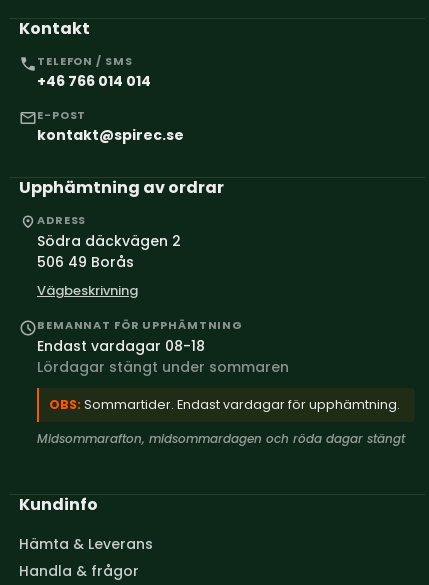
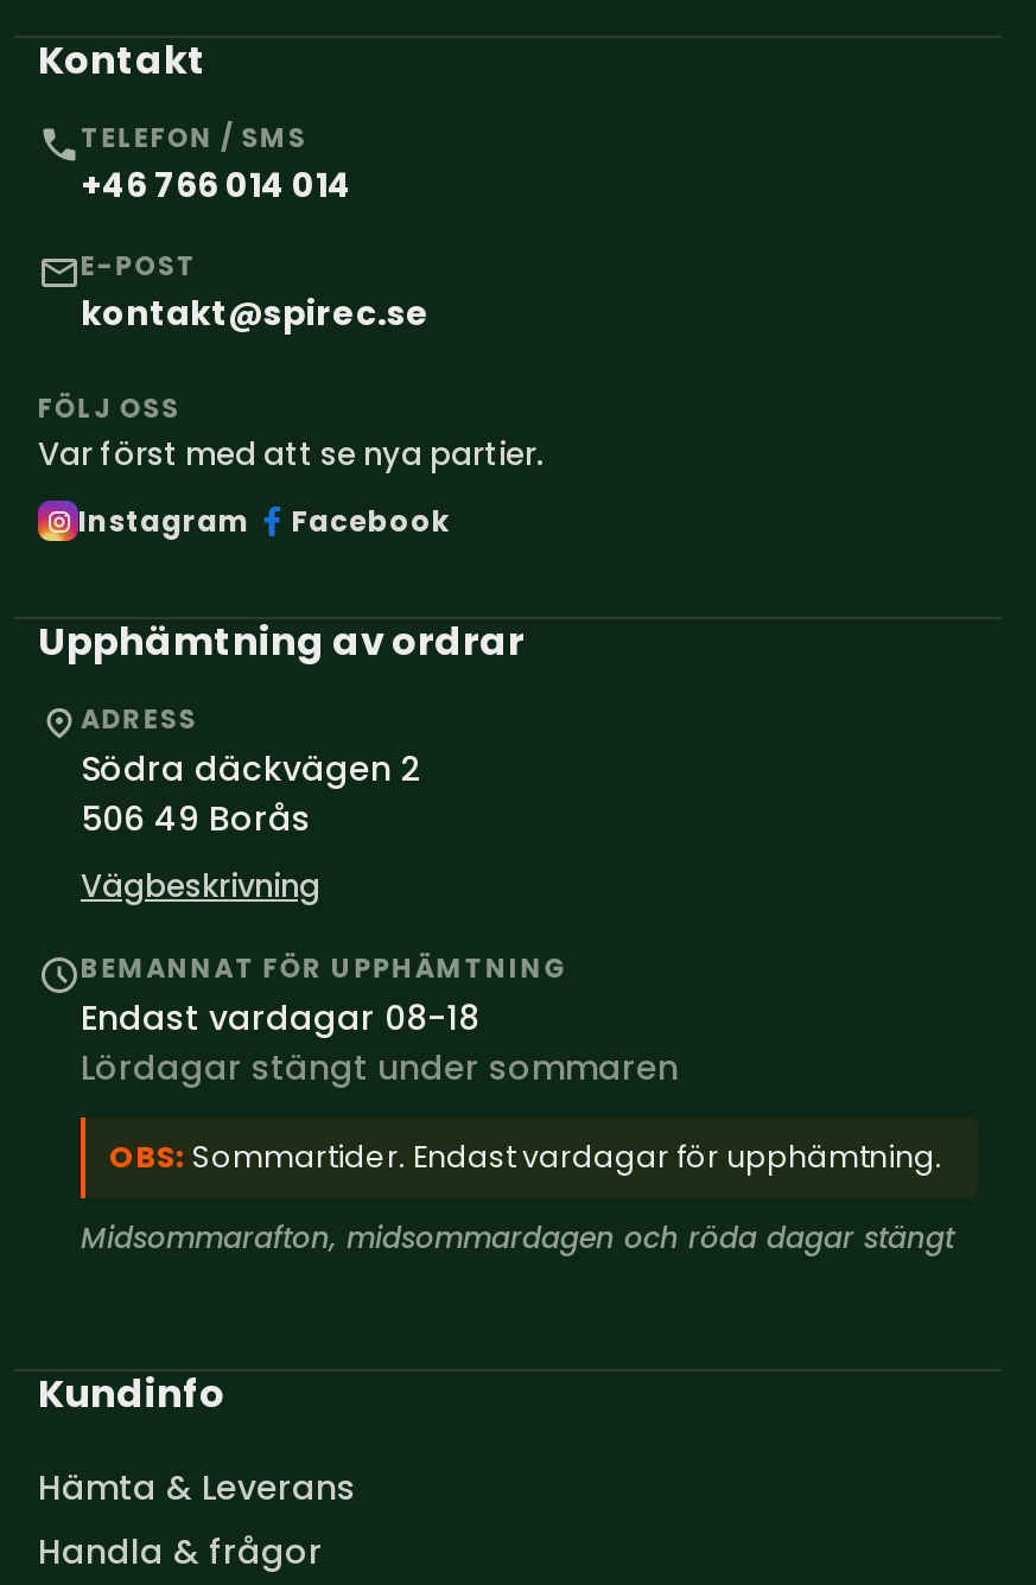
none -> [38,389,544,540] FÖLJ OSS | Var först med att se nya partier. | Instagram | Facebook

